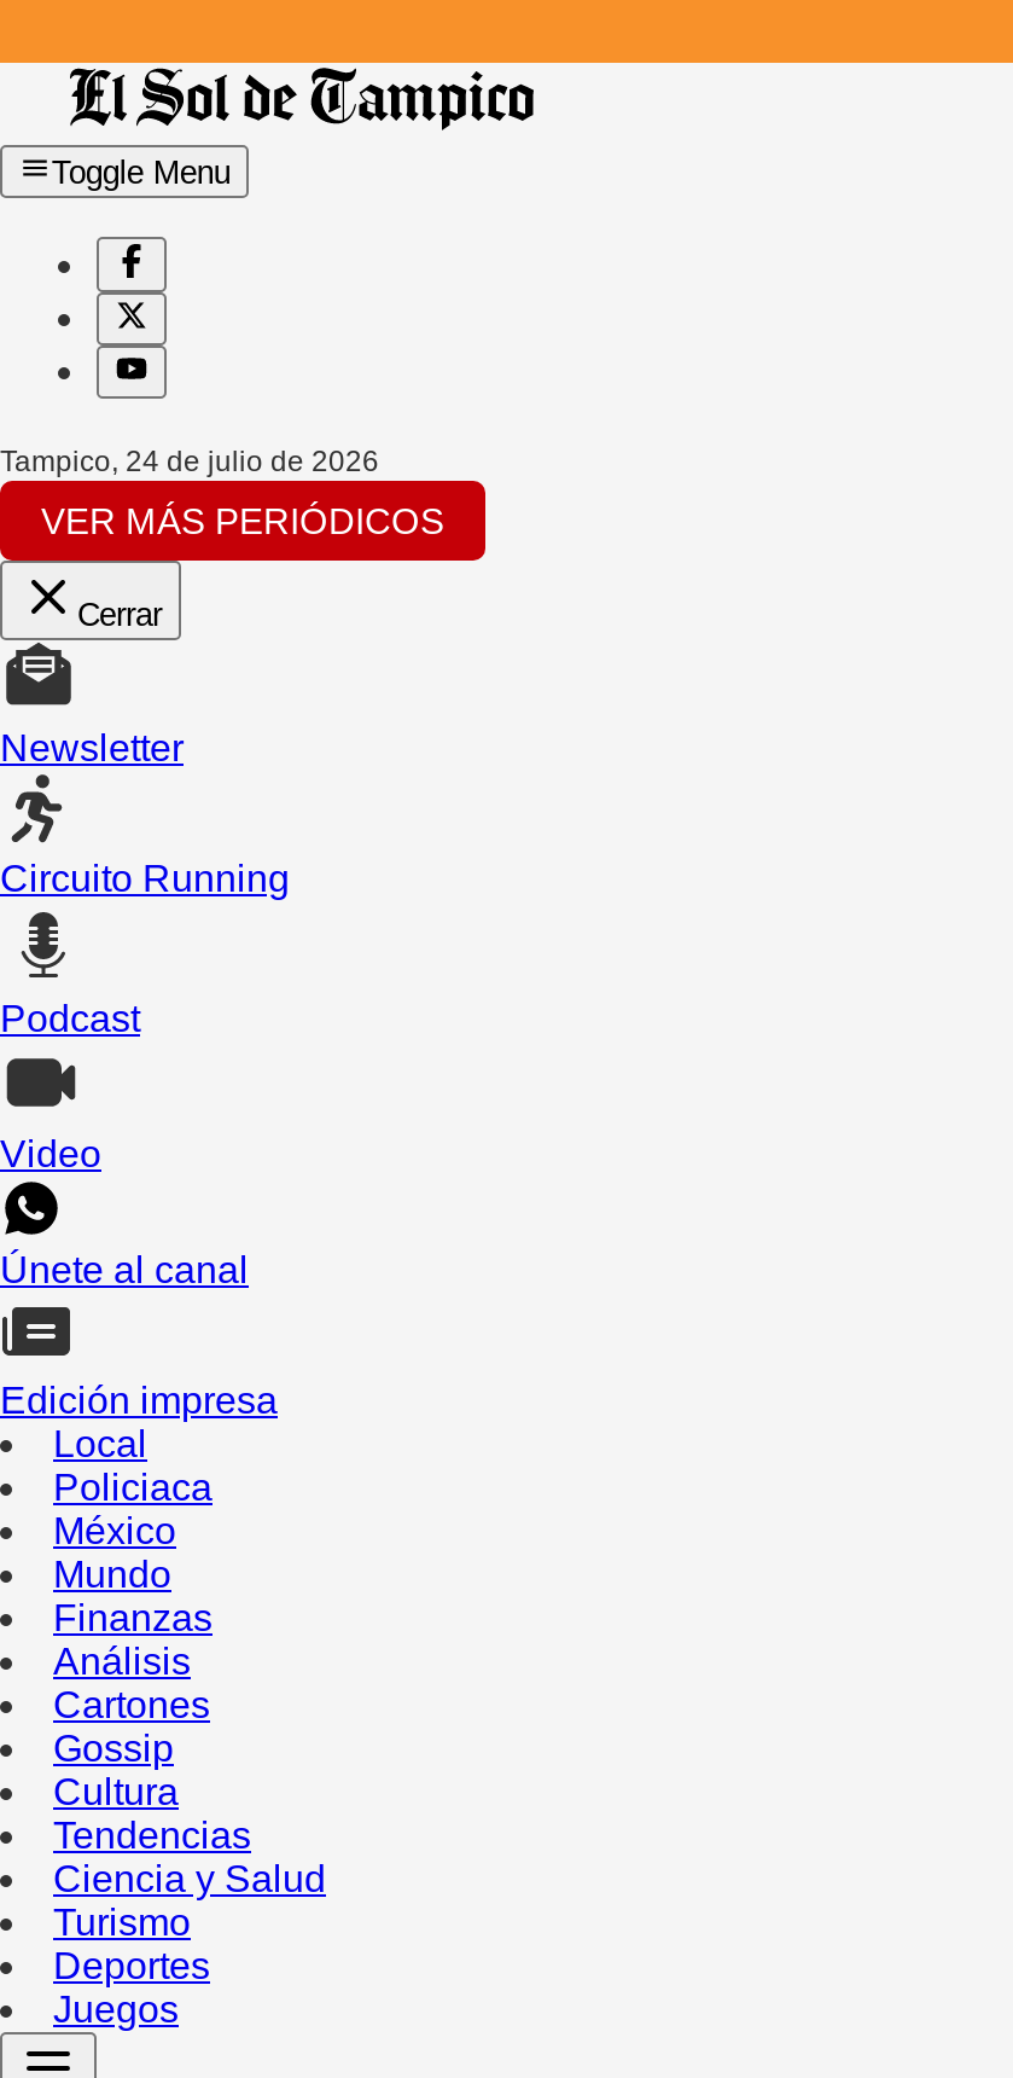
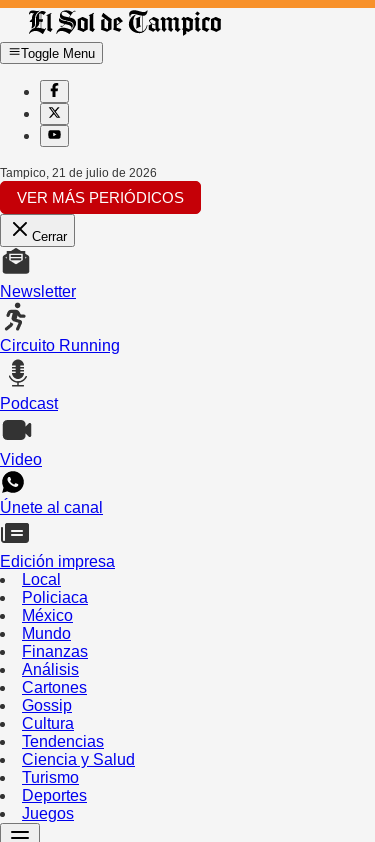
[0,445,379,479] Tampico, 24 de julio de 2026 -> [0,166,157,180] Tampico, 21 de julio de 2026

